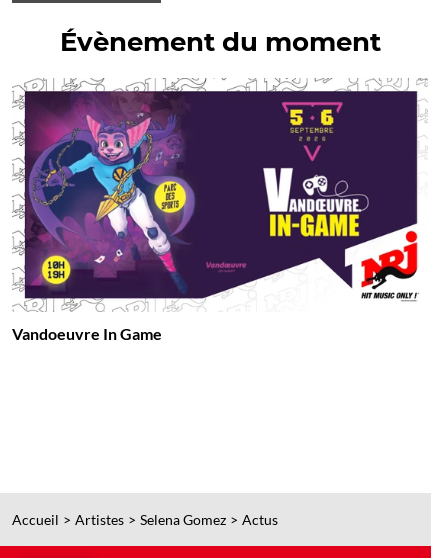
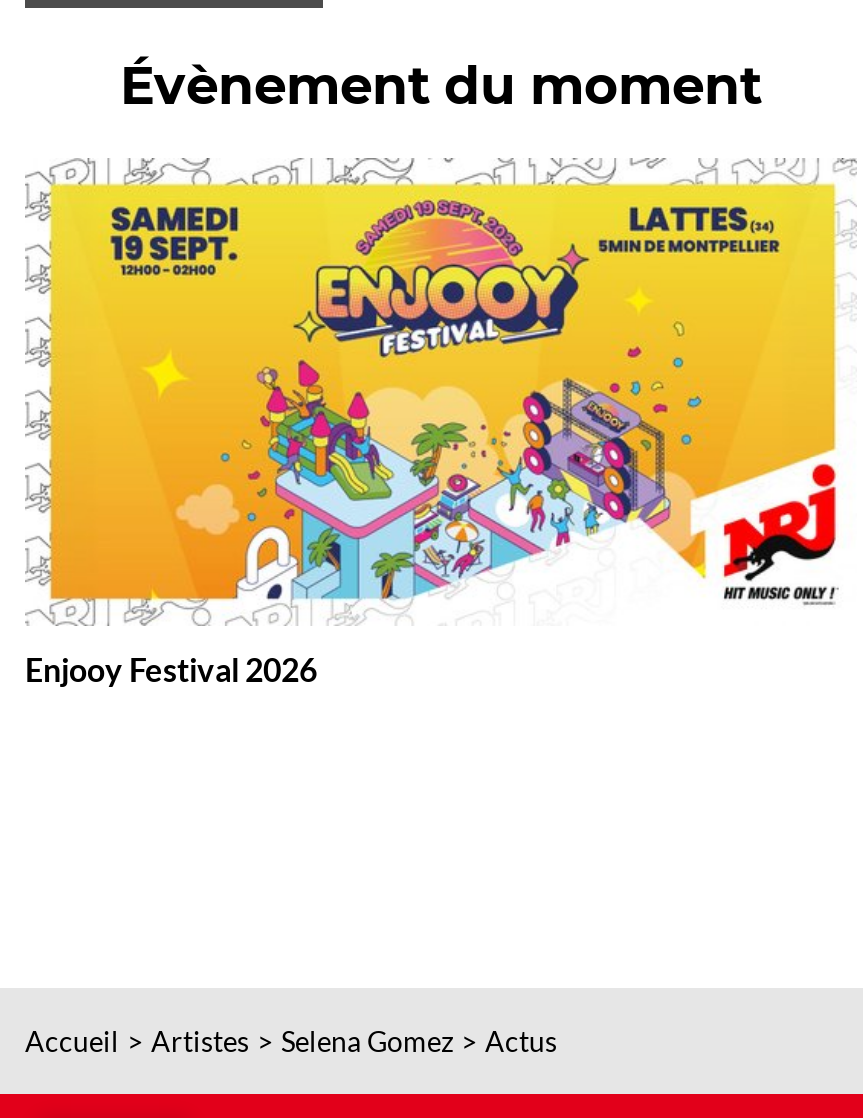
[12,90,418,343] [image] | Vandoeuvre In Game -> [25,182,837,688] [image] | Enjooy Festival 2026

